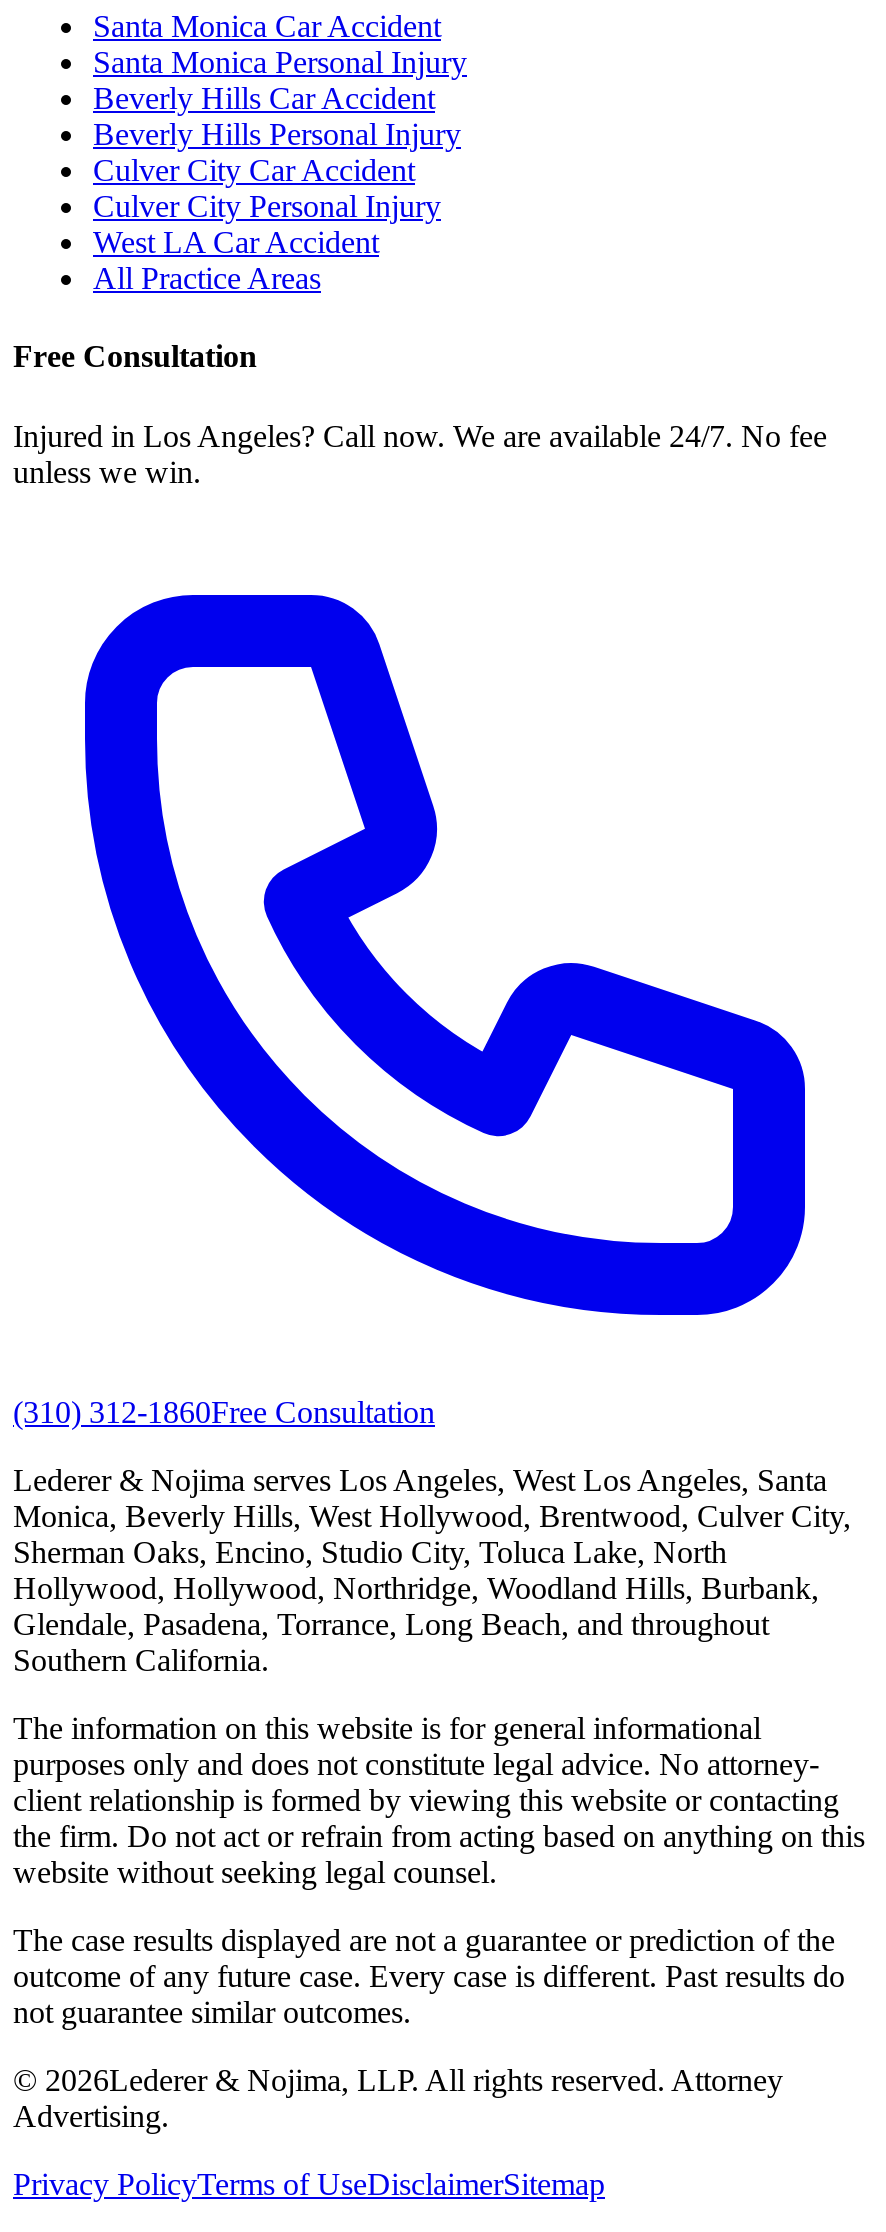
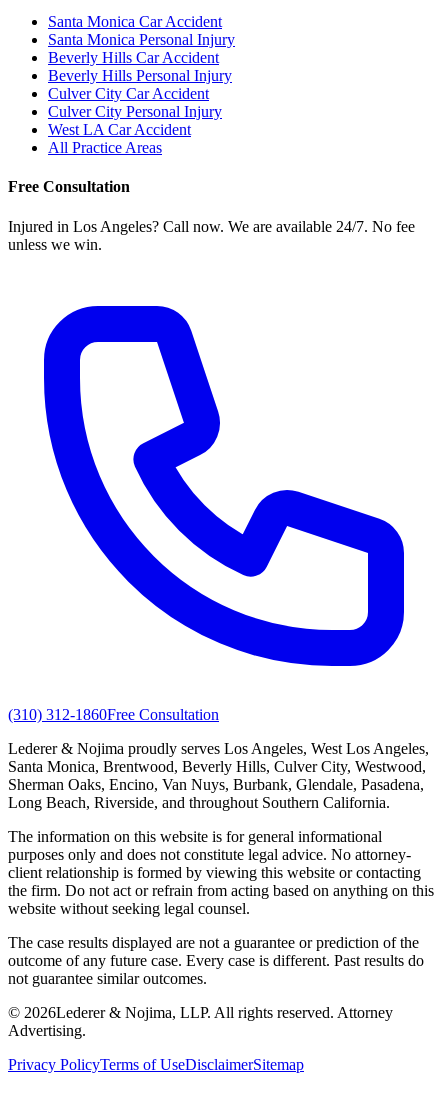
[13,1462,851,1676] Lederer & Nojima serves Los Angeles, West Los Angeles, Santa | Monica, Beverly Hills, West Hollywood, Brentwood, Culver City, | Sherman Oaks, Encino, Studio City, Toluca Lake, North | Hollywood, Hollywood, Northridge, Woodland Hills, Burbank, | Glendale, Pasadena, Torrance, Long Beach, and throughout | Southern California. -> [8,740,429,811] Lederer & Nojima proudly serves Los Angeles, West Los Angeles, | Santa Monica, Brentwood, Beverly Hills, Culver City, Westwood, | Sherman Oaks, Encino, Van Nuys, Burbank, Glendale, Pasadena, | Long Beach, Riverside, and throughout Southern California.

